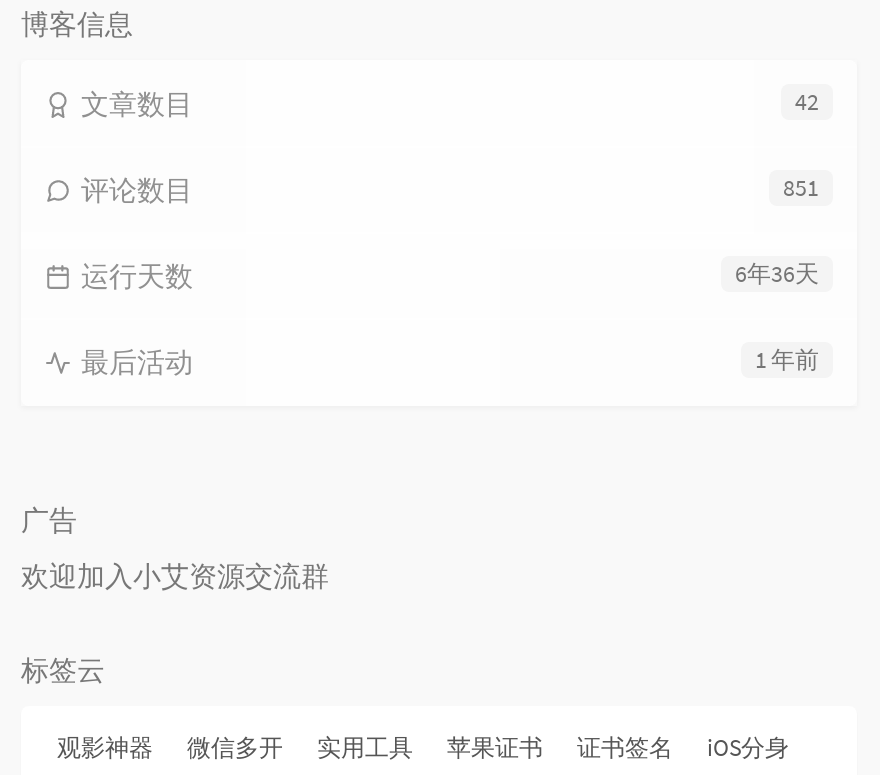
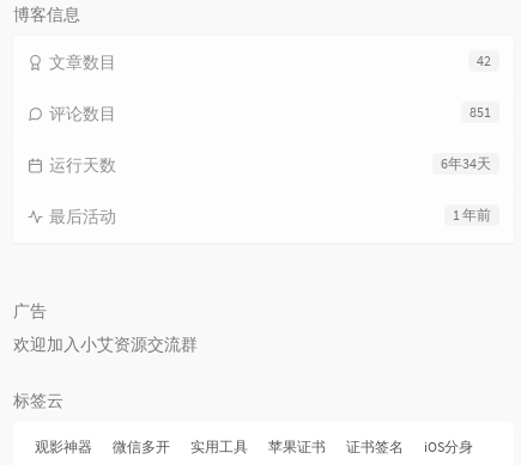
[735,258,819,288] 6年36天 -> [441,154,491,172] 6年34天

